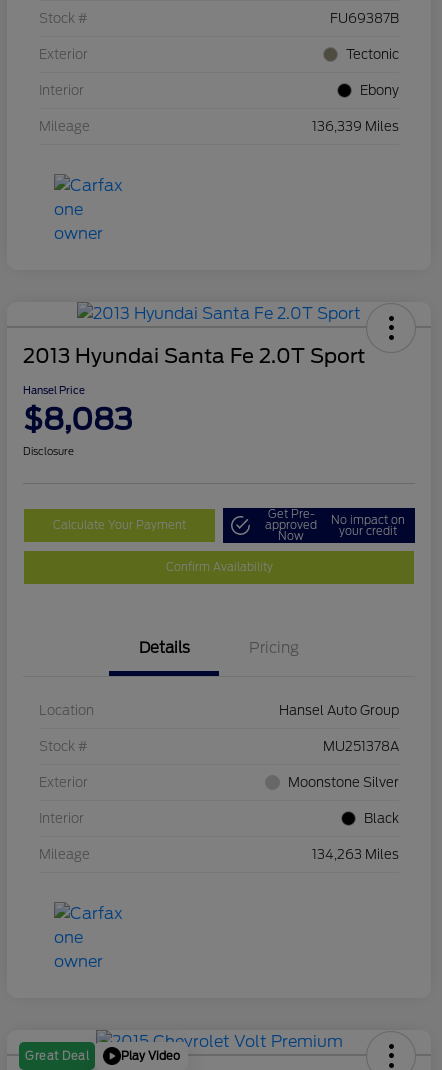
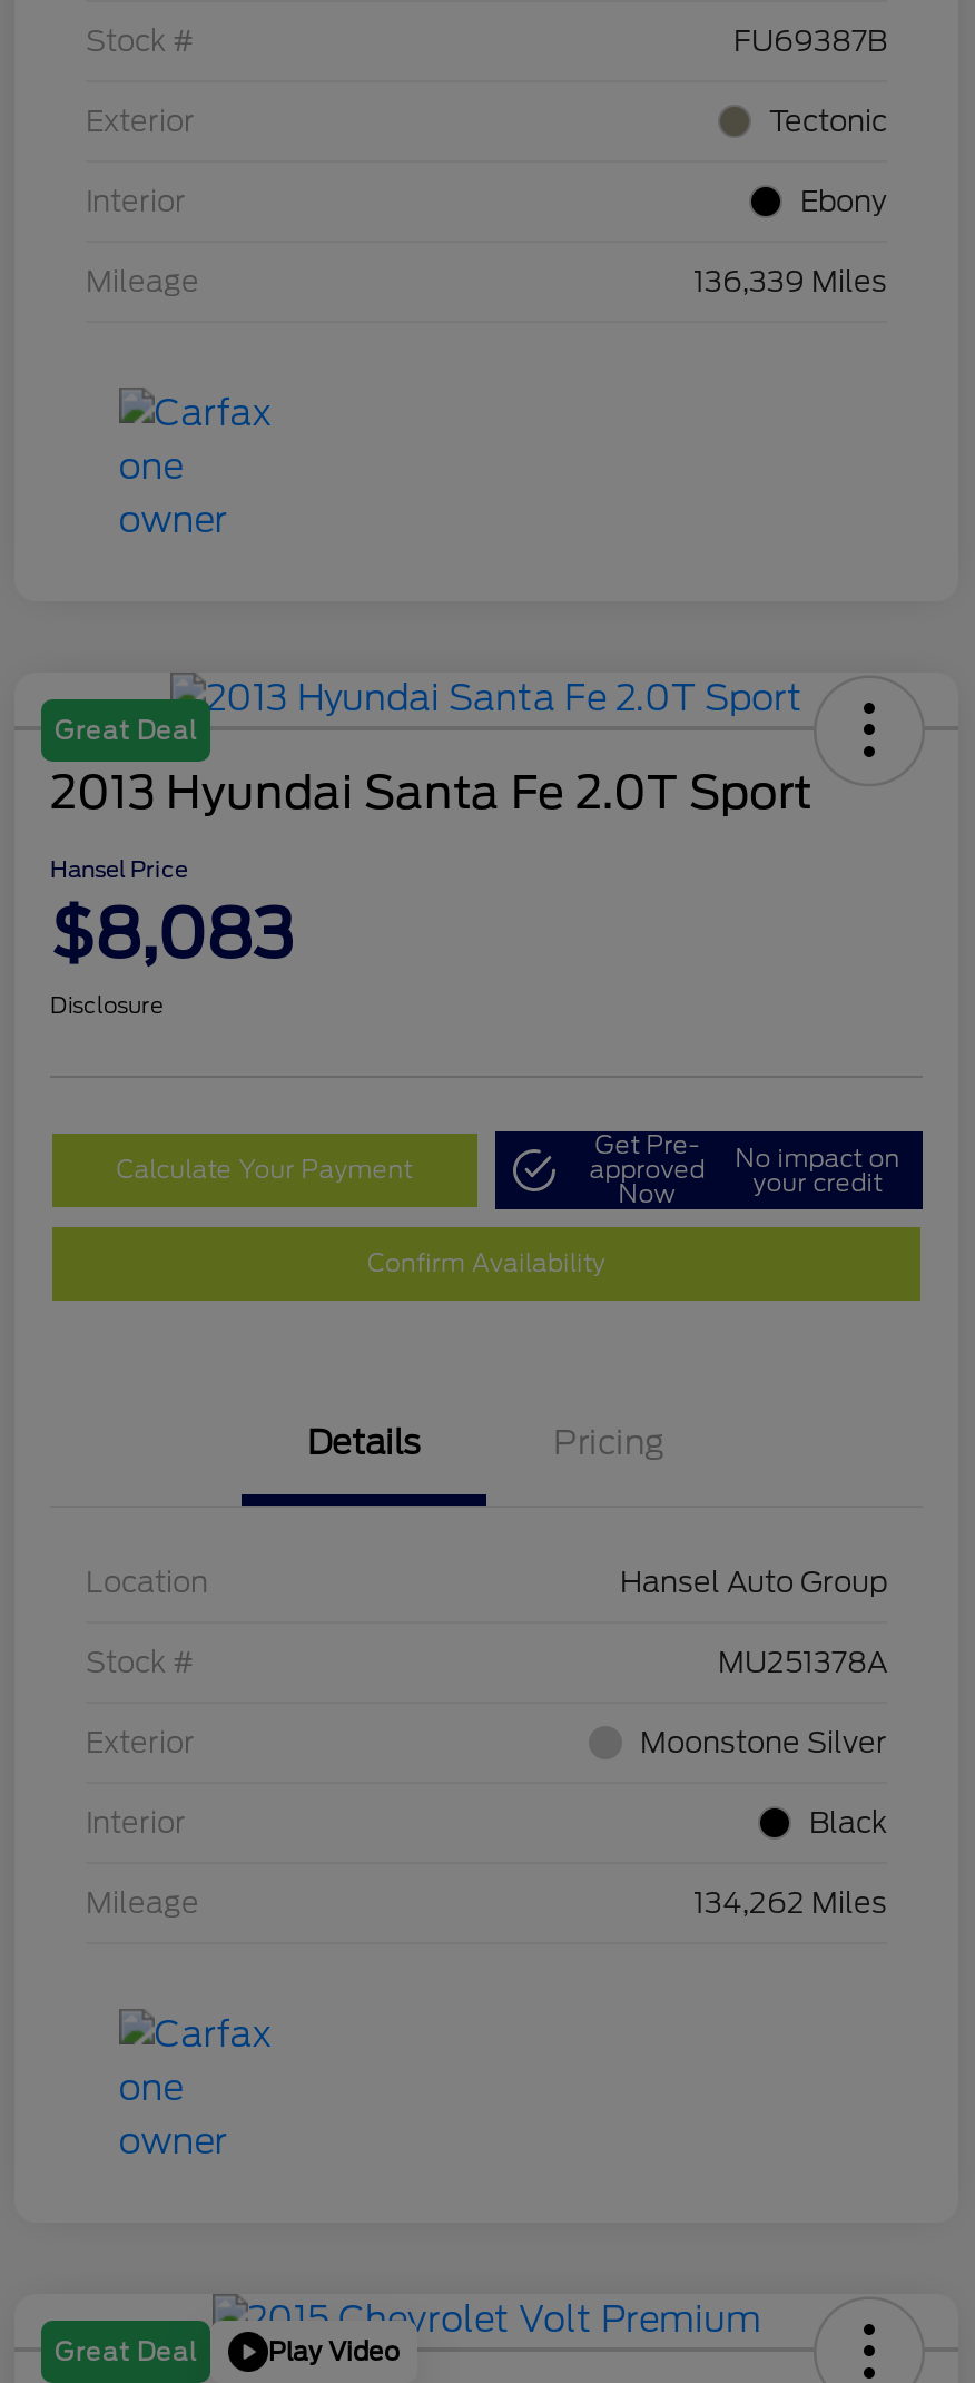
none -> [55,715,197,747] Great Deal
[312,847,399,862] 134,263 Miles -> [693,1887,887,1920] 134,262 Miles

